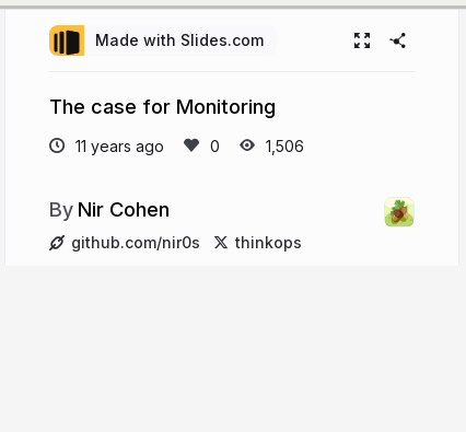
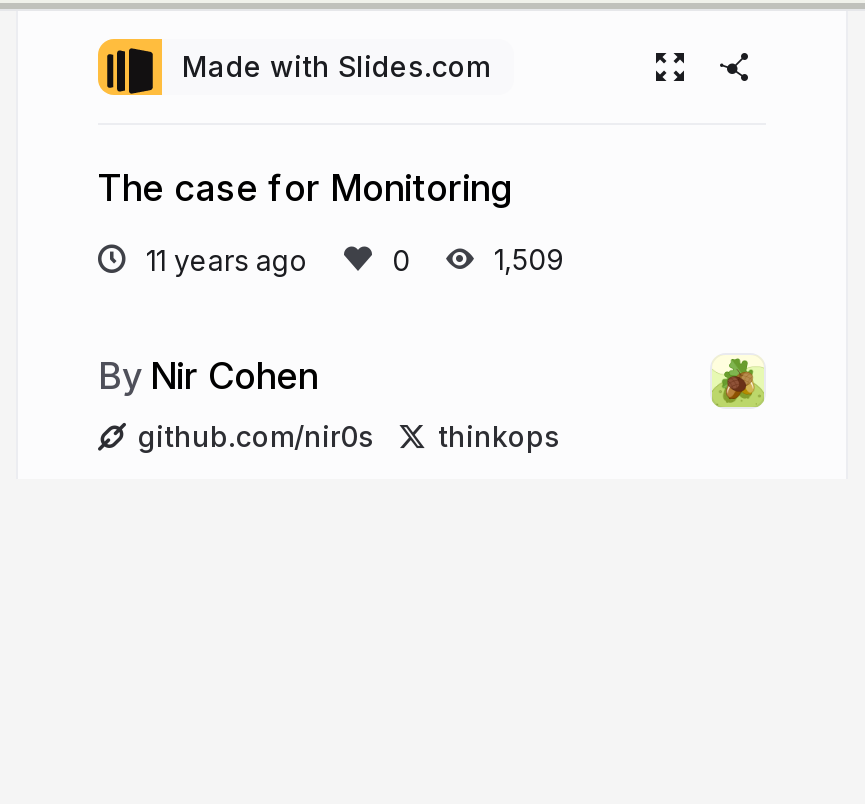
[266,136,304,155] 1,506 -> [494,242,564,276] 1,509

